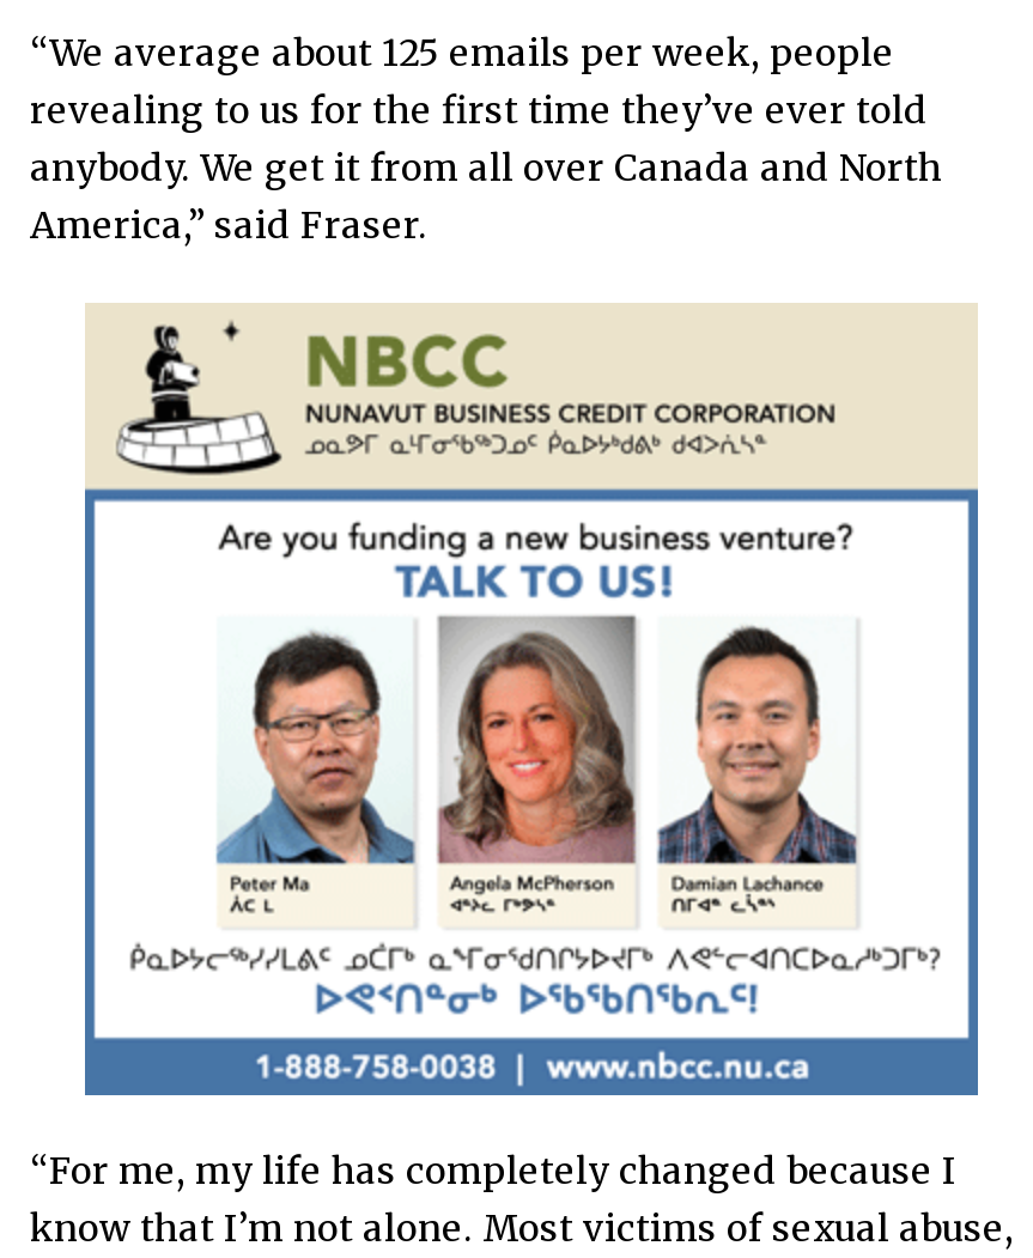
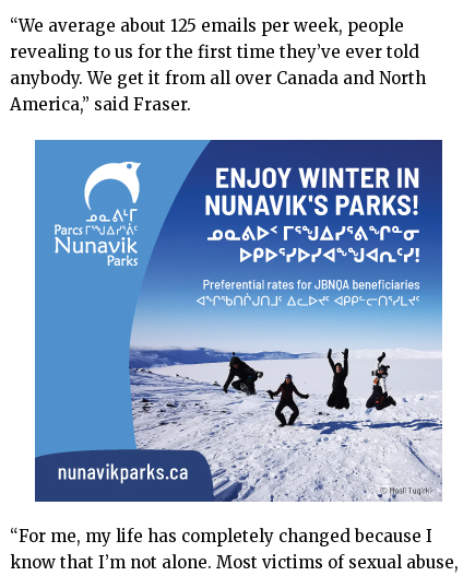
[85,303,980,1098] [image] -> [34,139,443,502] [image]

